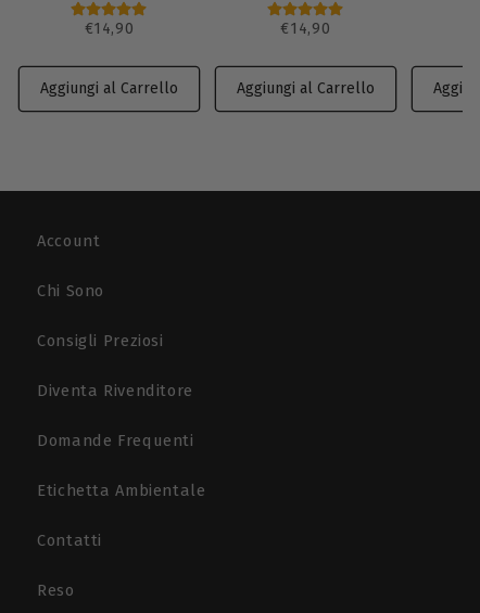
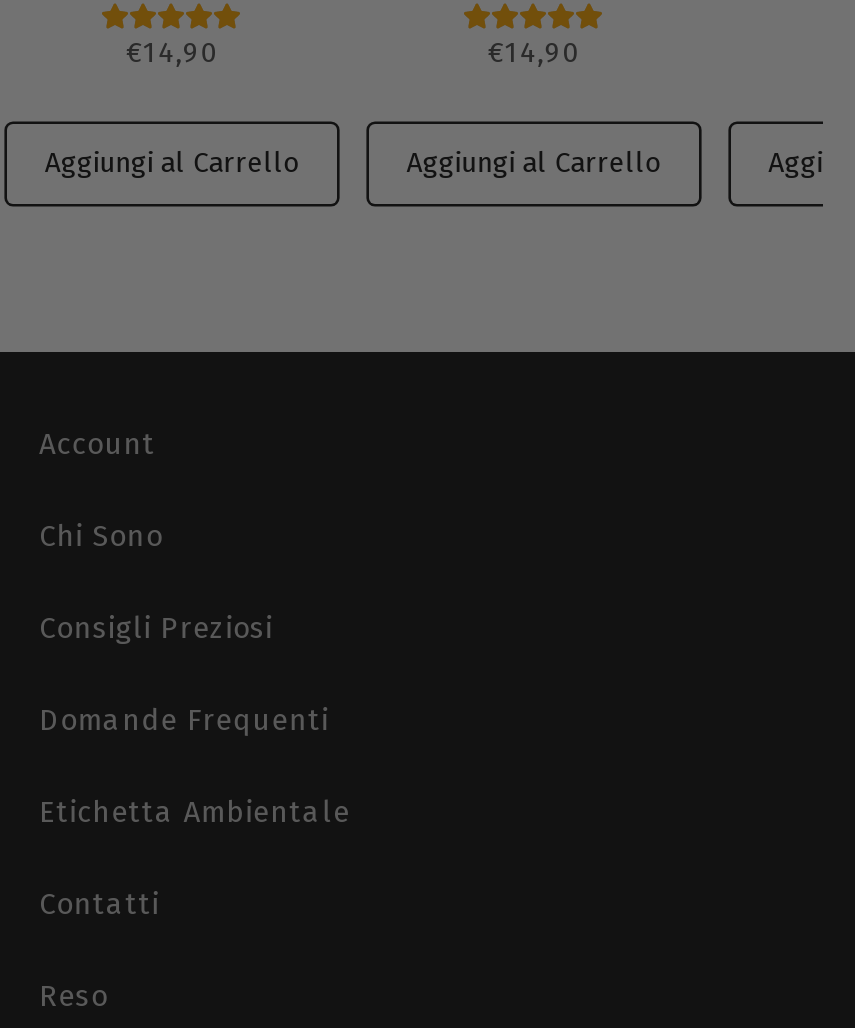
[37,381,193,401] Diventa Rivenditore -> none

